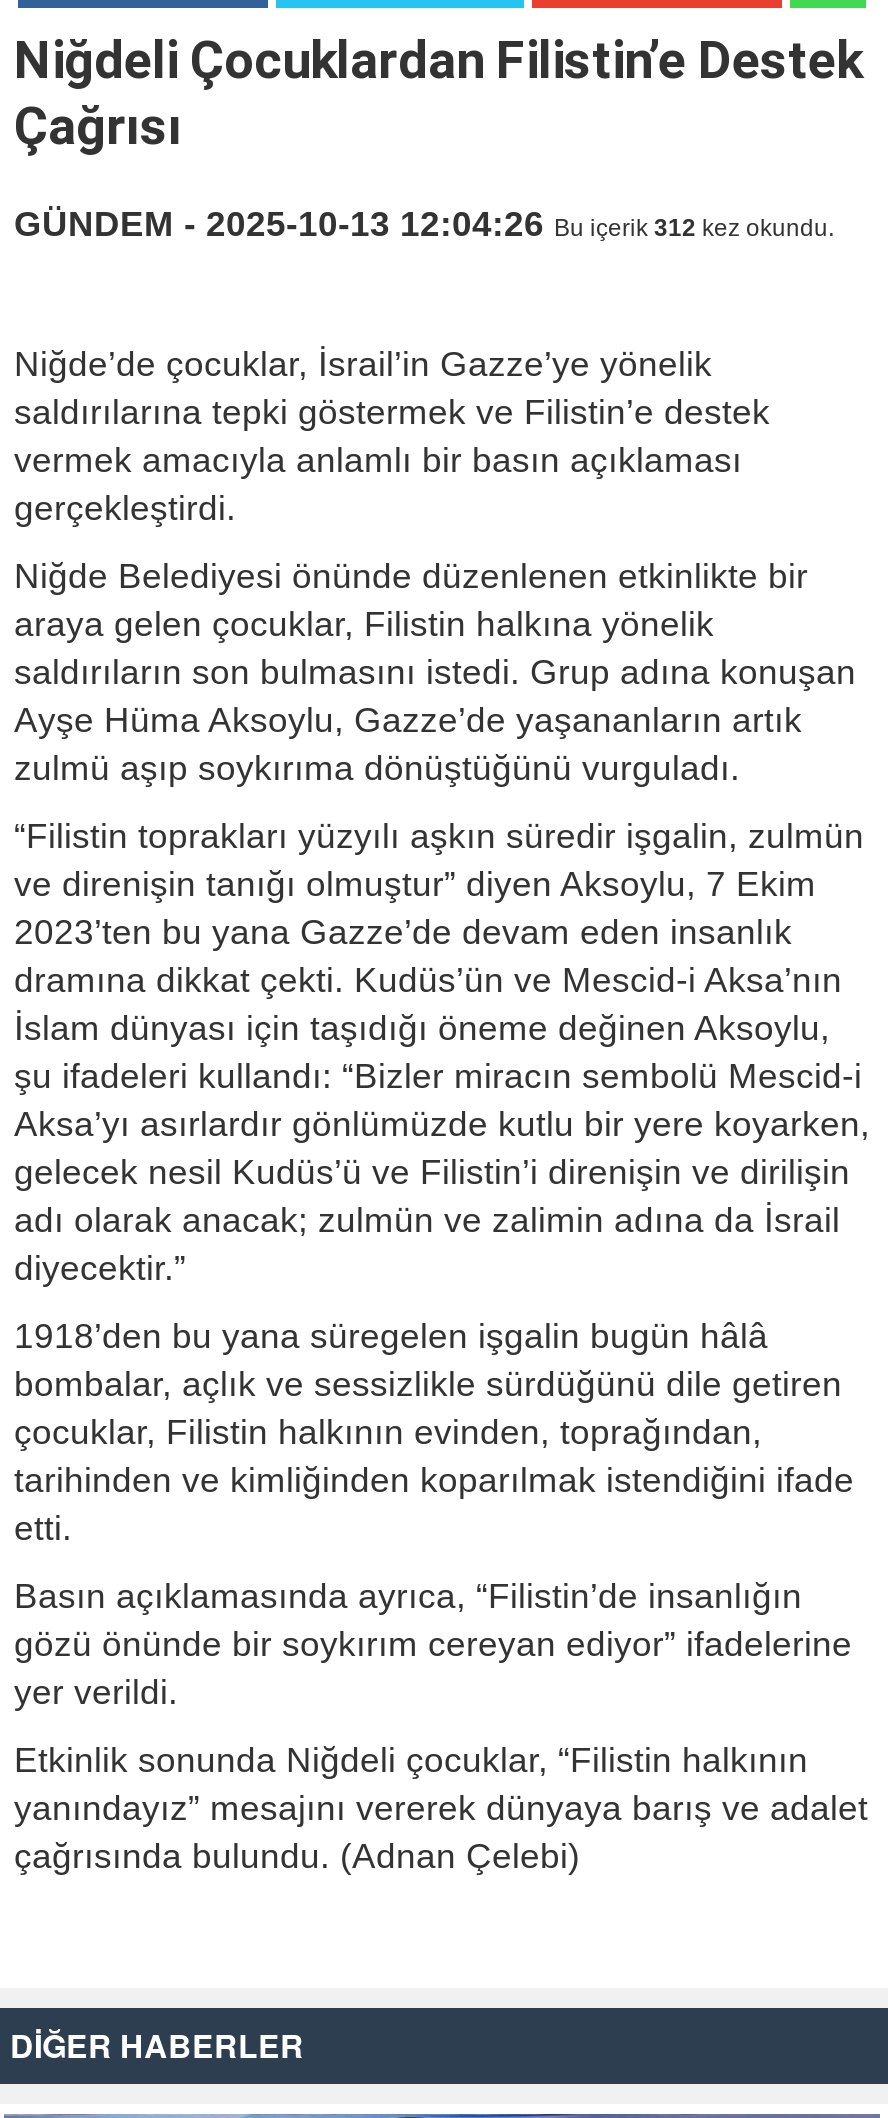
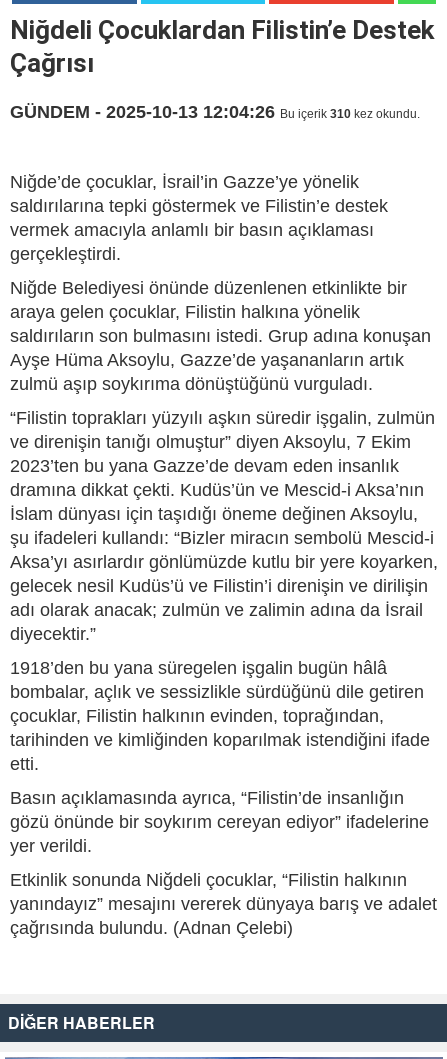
[14,204,834,244] GÜNDEM - 2025-10-13 12:04:26 Bu içerik 312 kez okundu. -> [10,102,420,122] GÜNDEM - 2025-10-13 12:04:26 Bu içerik 310 kez okundu.

